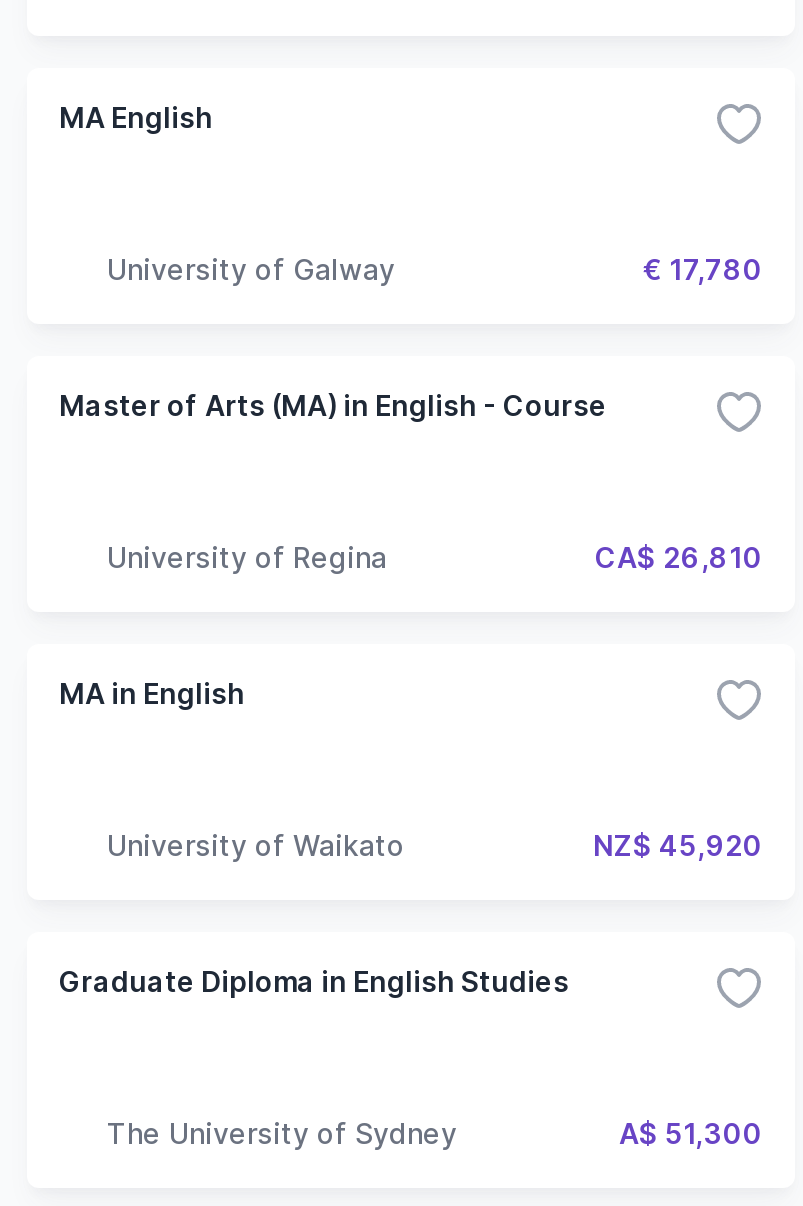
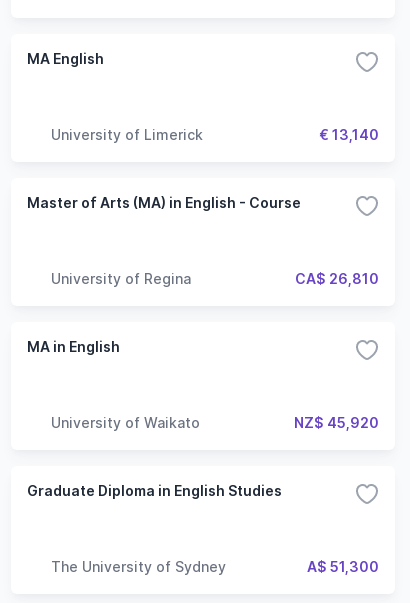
[107,251,395,285] University of Galway -> [51,125,203,142] University of Limerick
[643,251,763,285] € 17,780 -> [319,125,379,142] € 13,140

